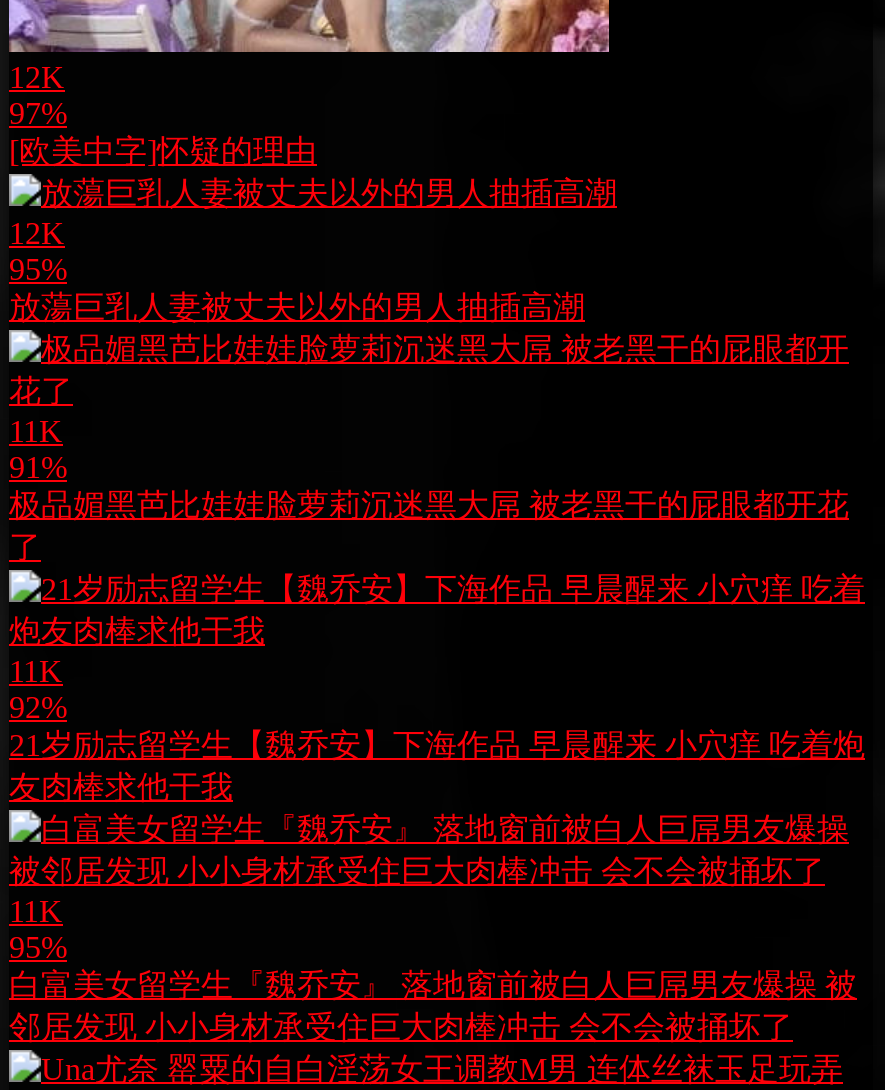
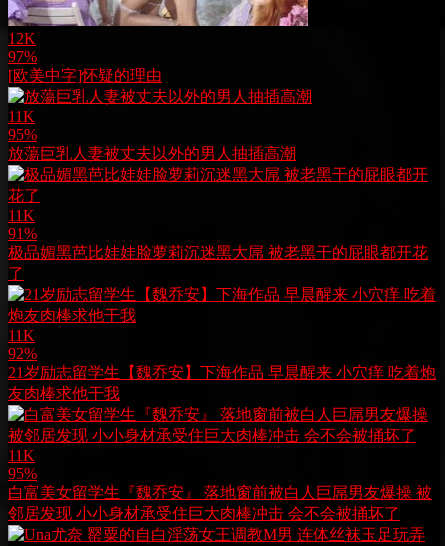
[9,216,65,250] 12K -> [8,108,35,125] 11K

